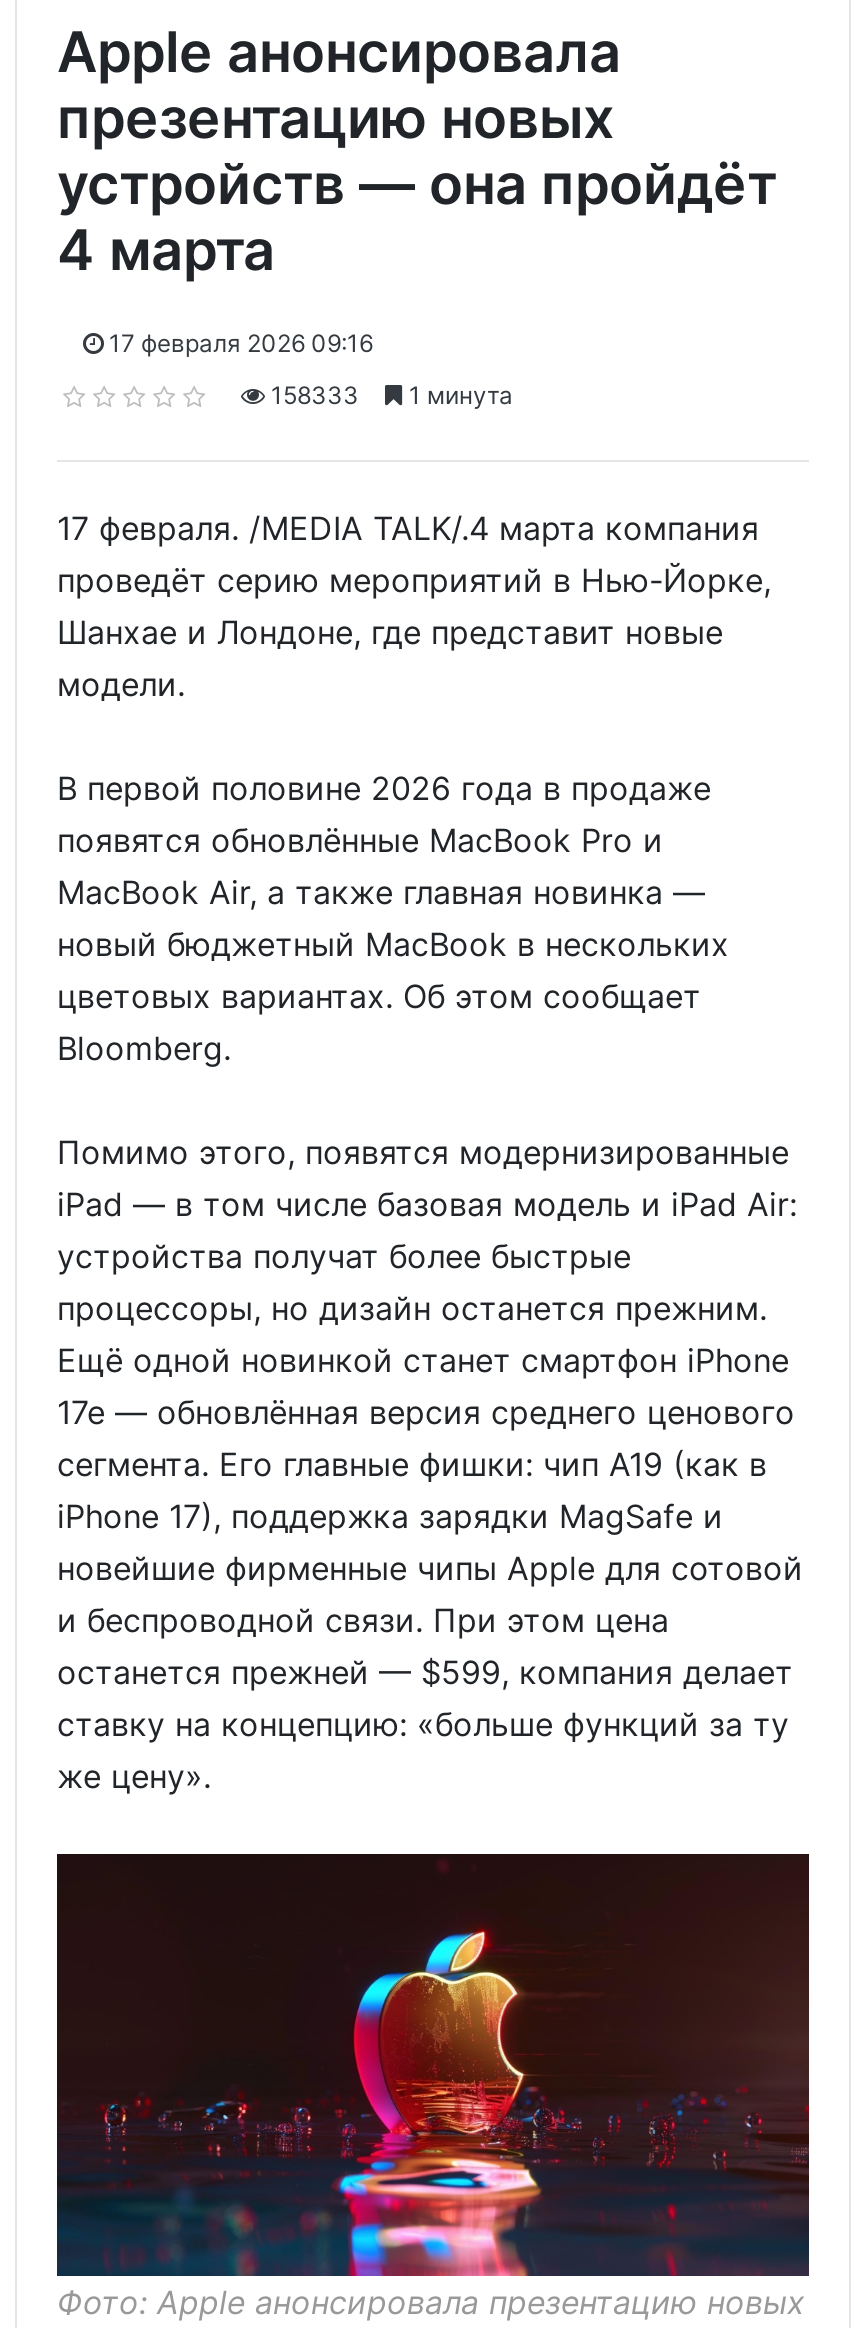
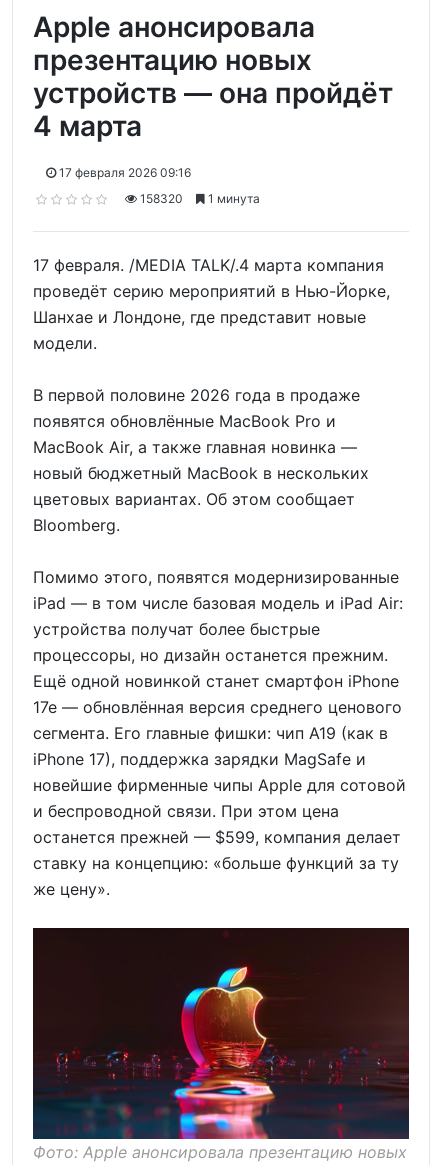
[265,380,359,410] 158333 -> [137,191,183,206] 158320

